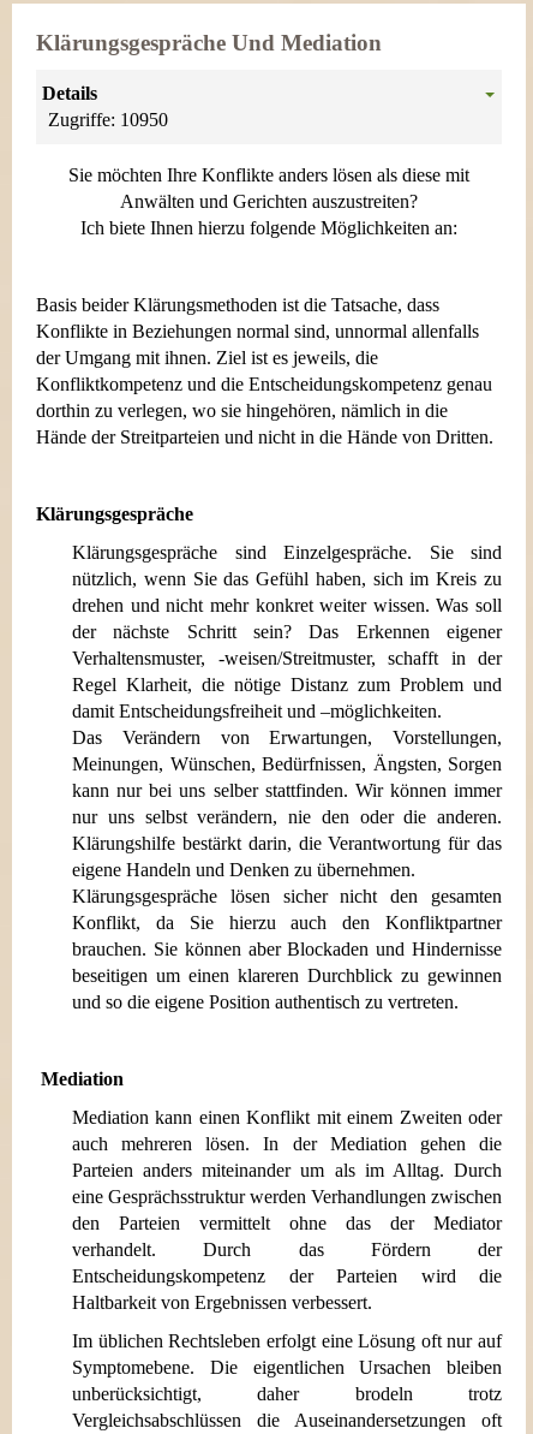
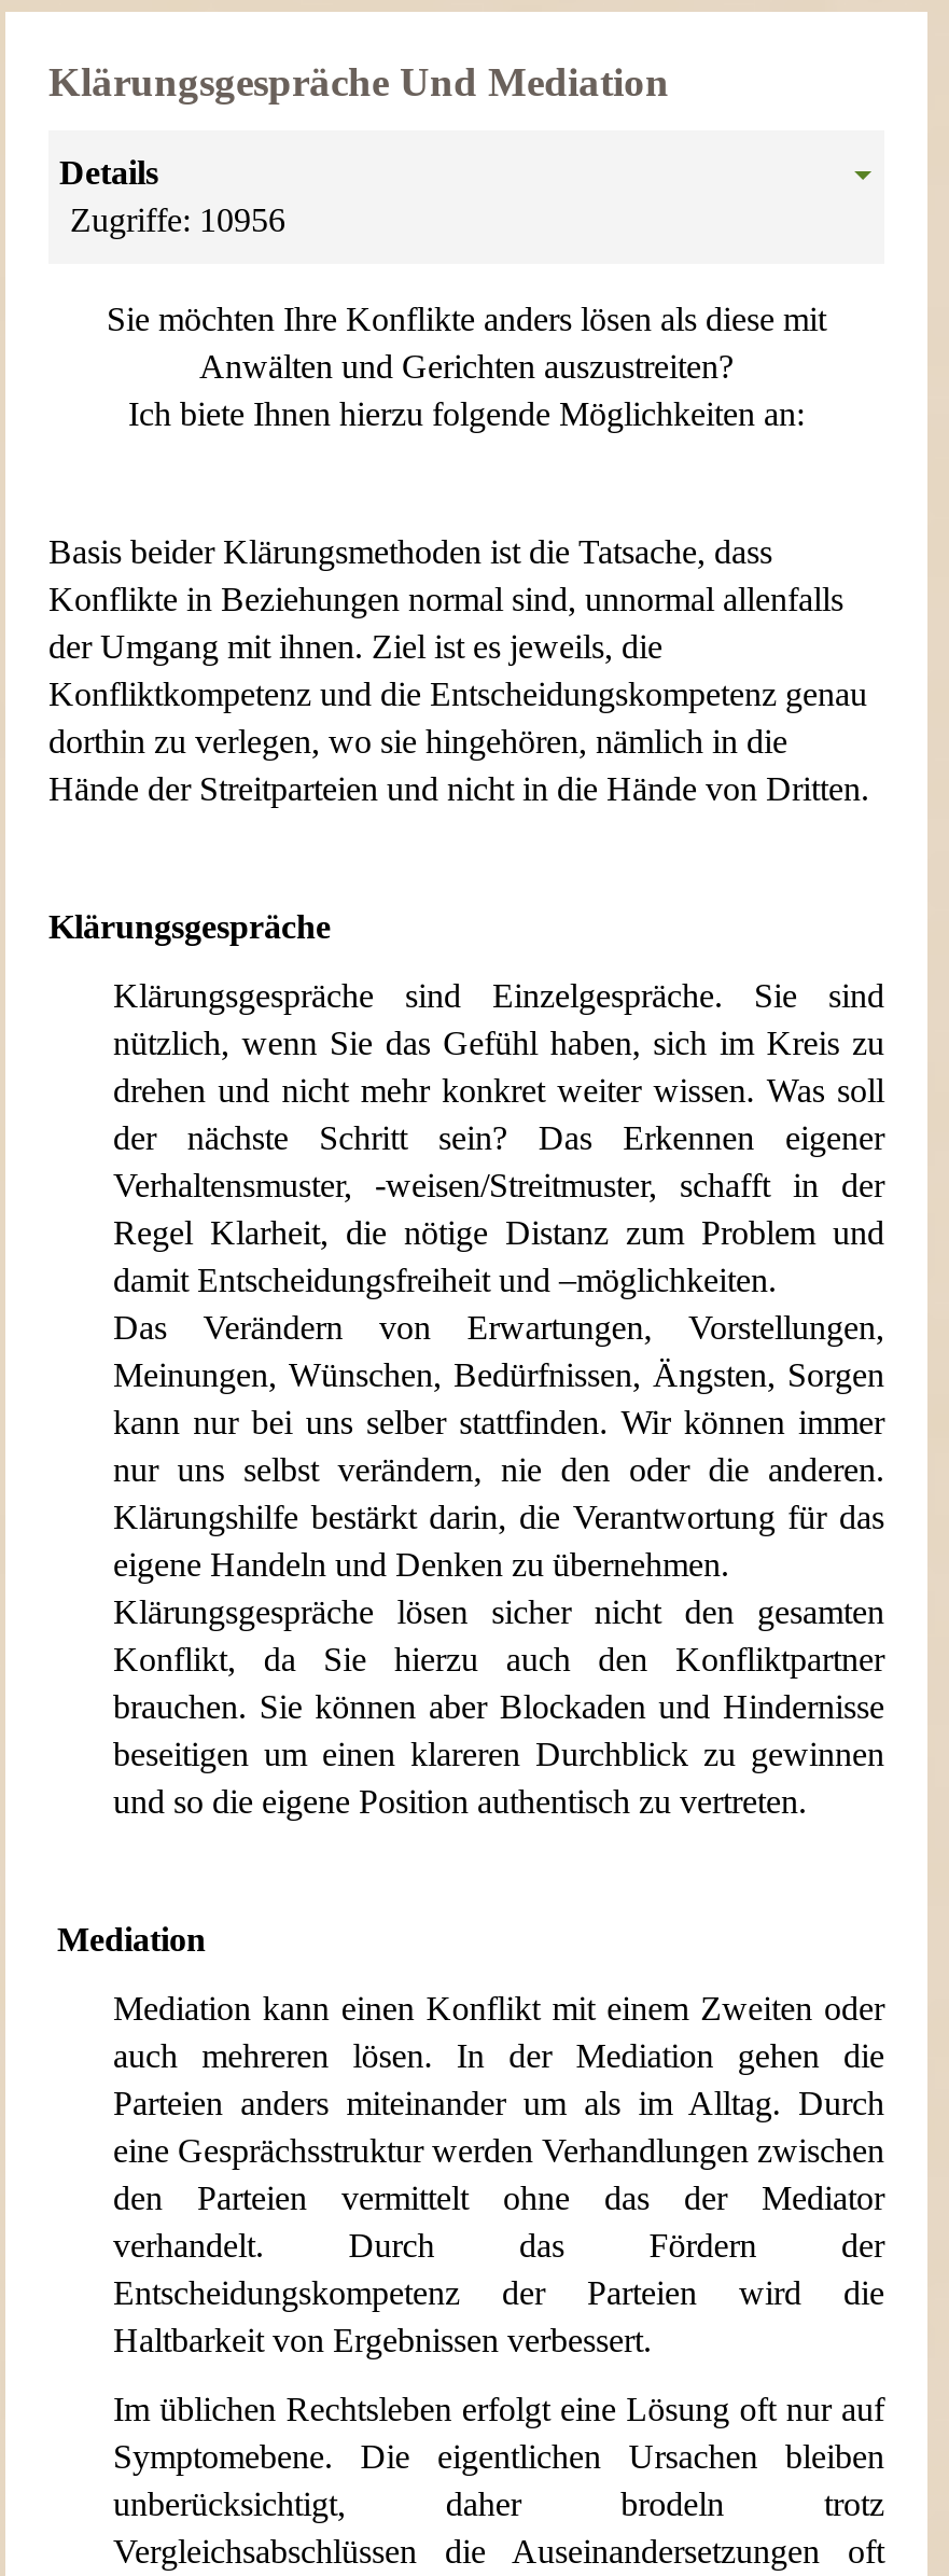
[48,109,168,130] Zugriffe: 10950 -> [70,201,285,238] Zugriffe: 10956

